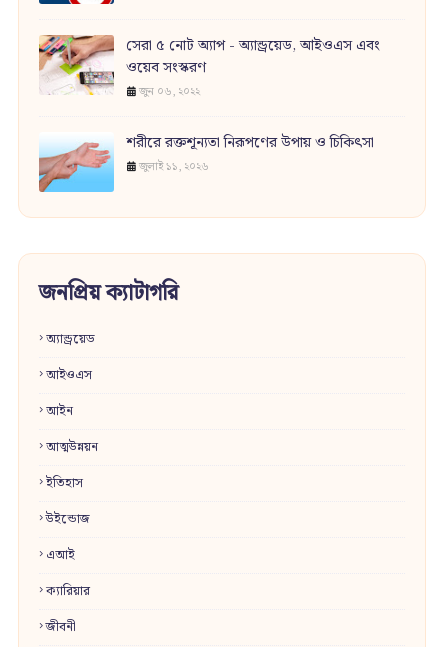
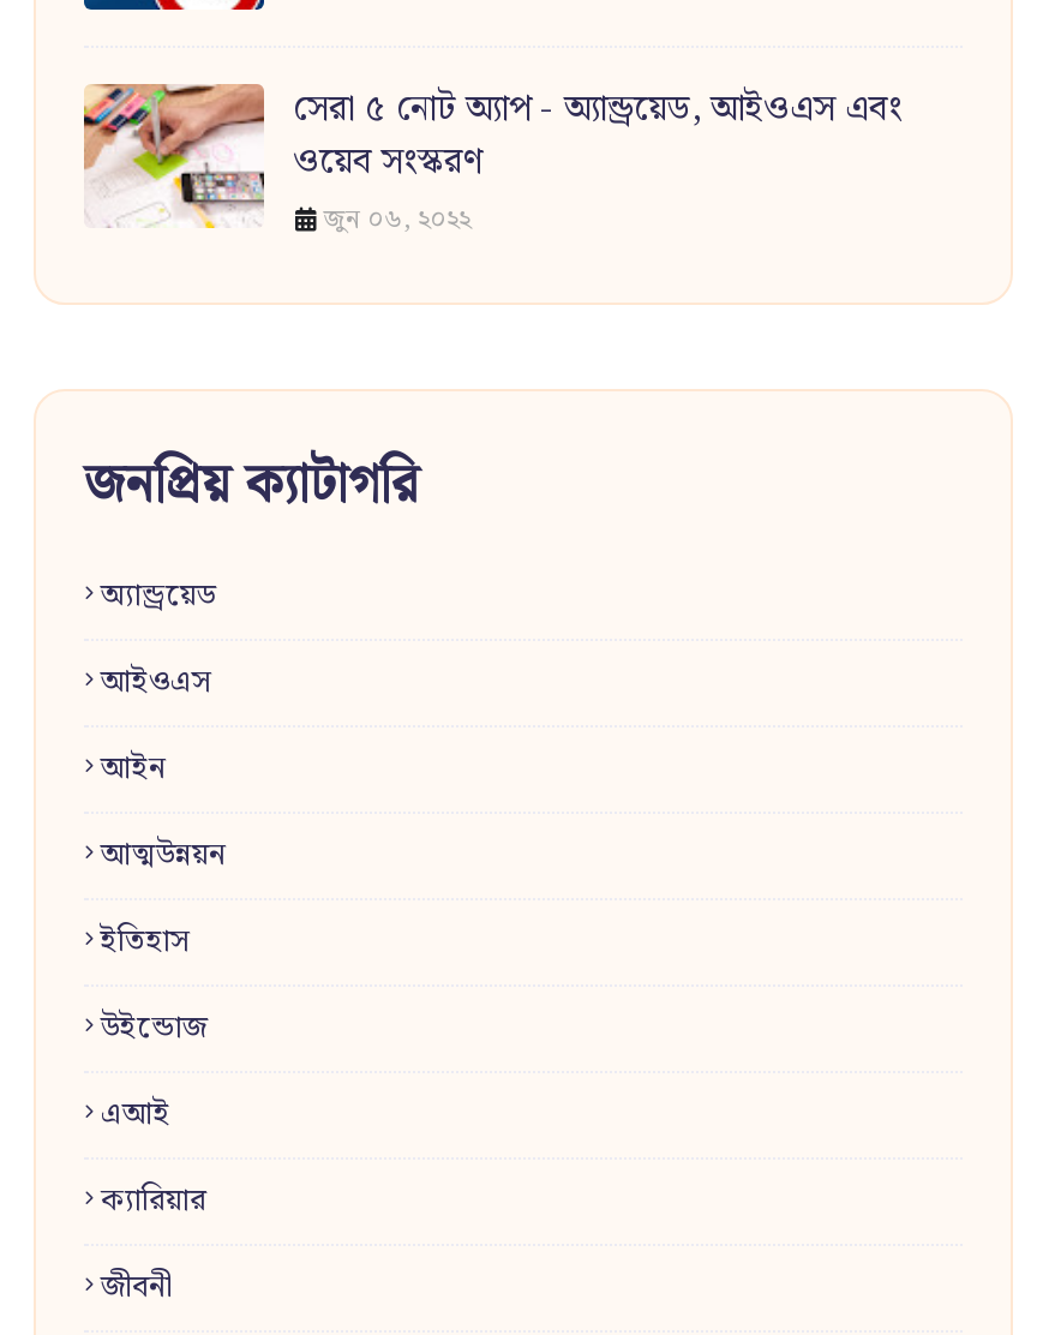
[38,131,374,193] [image] | শরীরে রক্তশূন্যতা নিরূপণের উপায় ও চিকিৎসা | জুলাই ১১, ২০২৬ -> none

